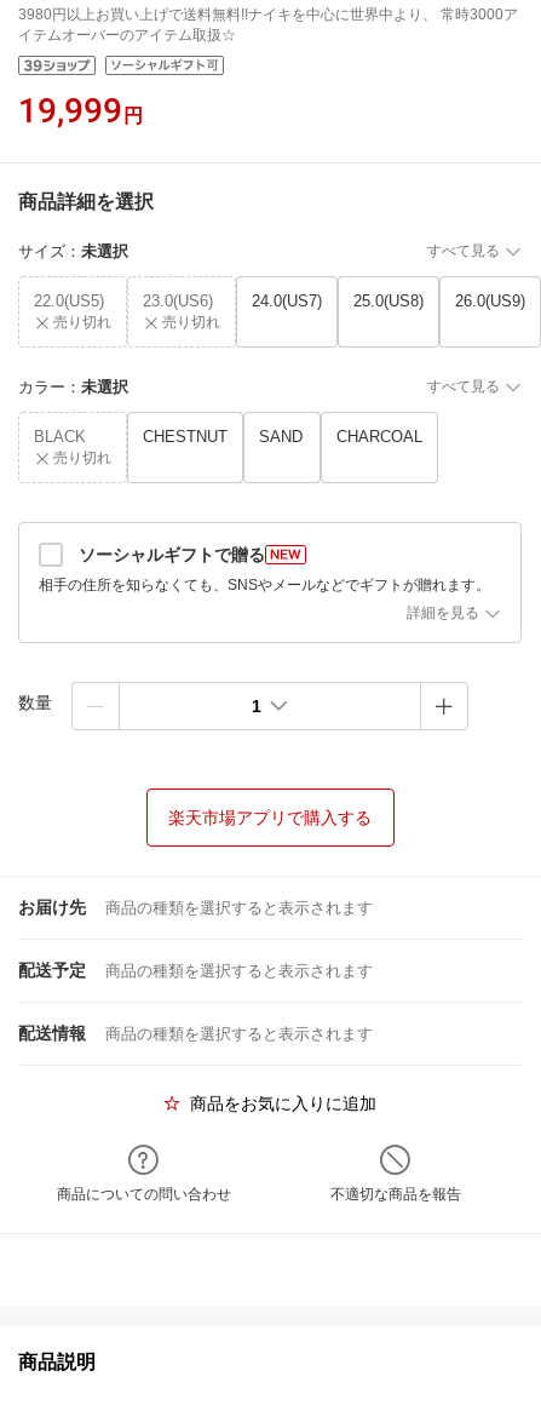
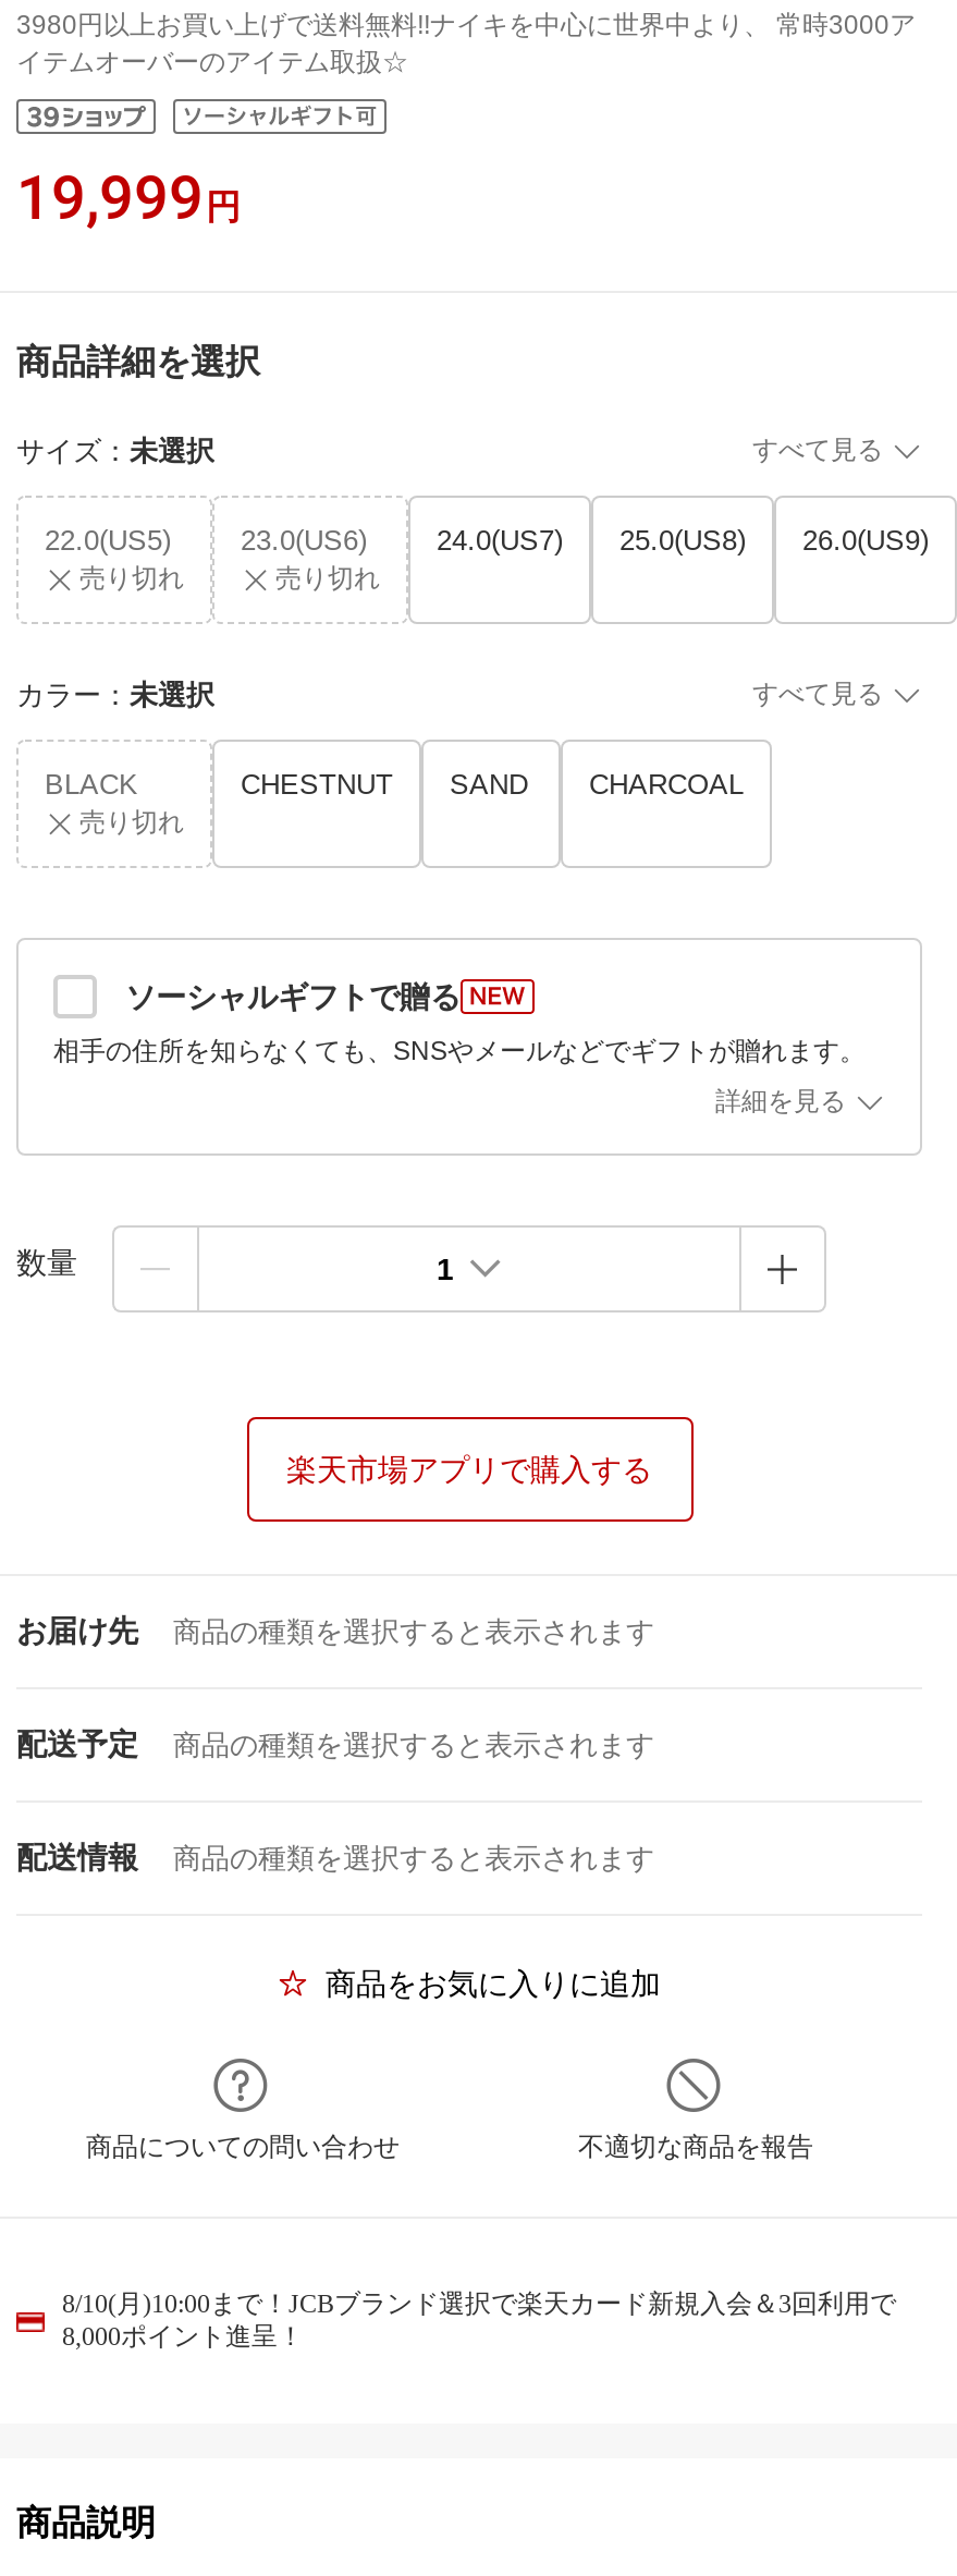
none -> [62,2288,896,2352] 8/10(月)10:00まで！JCBブランド選択で楽天カード新規入会＆3回利用で | 8,000ポイント進呈！

